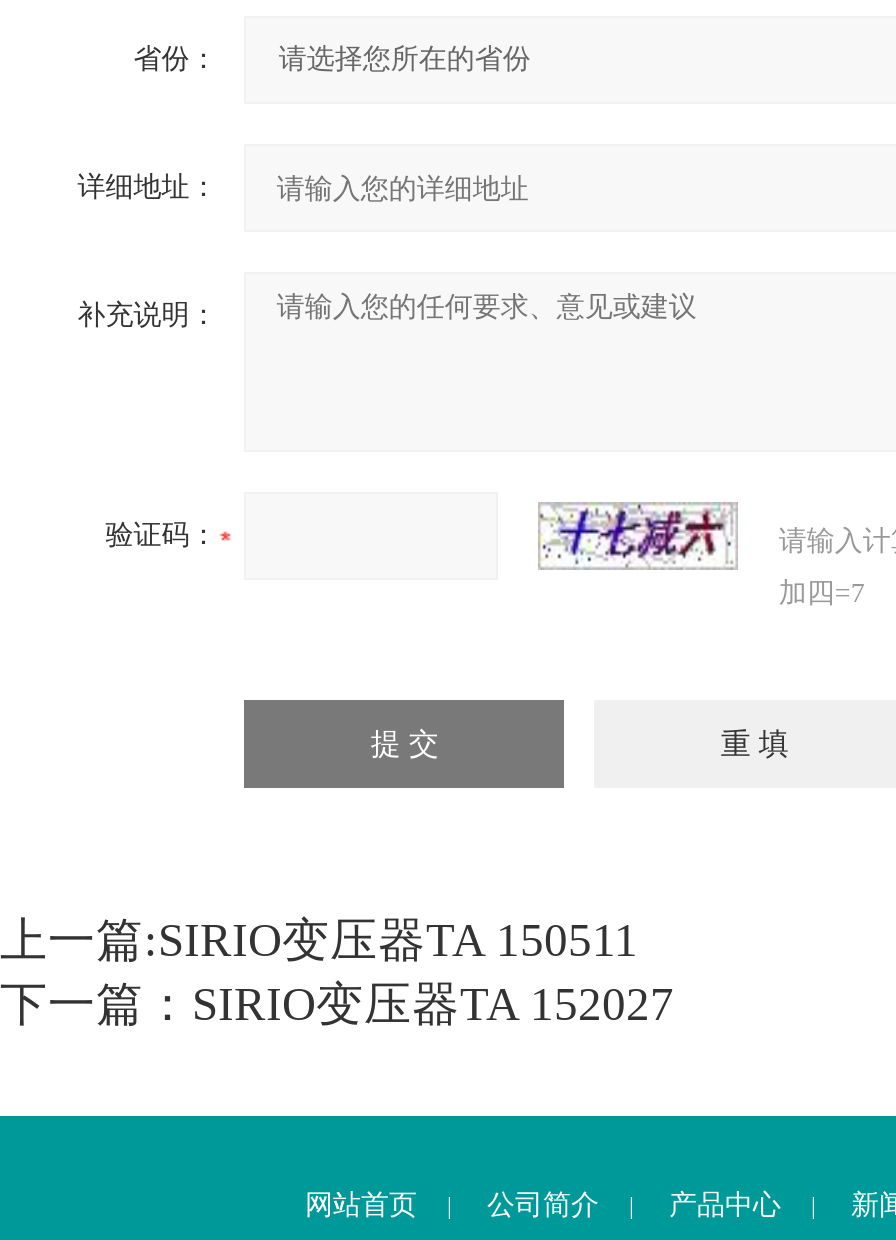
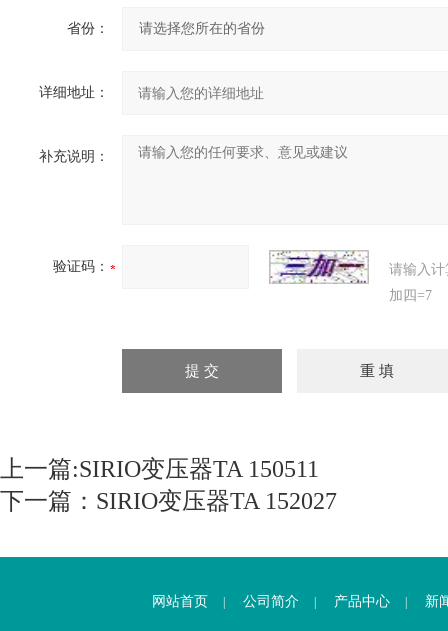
[540,504,730,568] [image] -> [270,251,366,284] [image]

